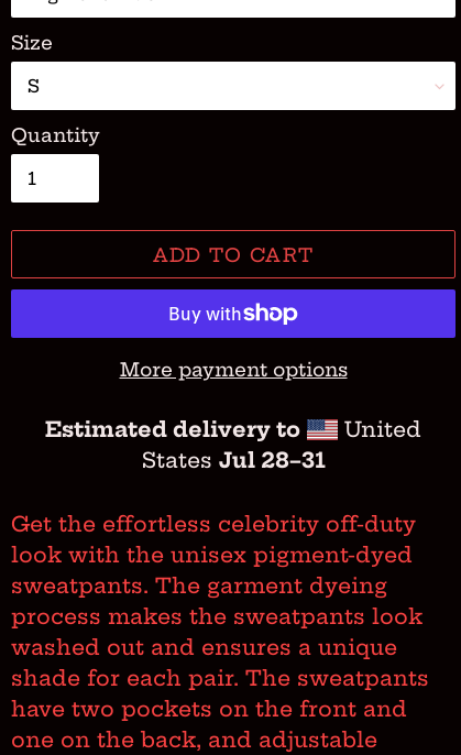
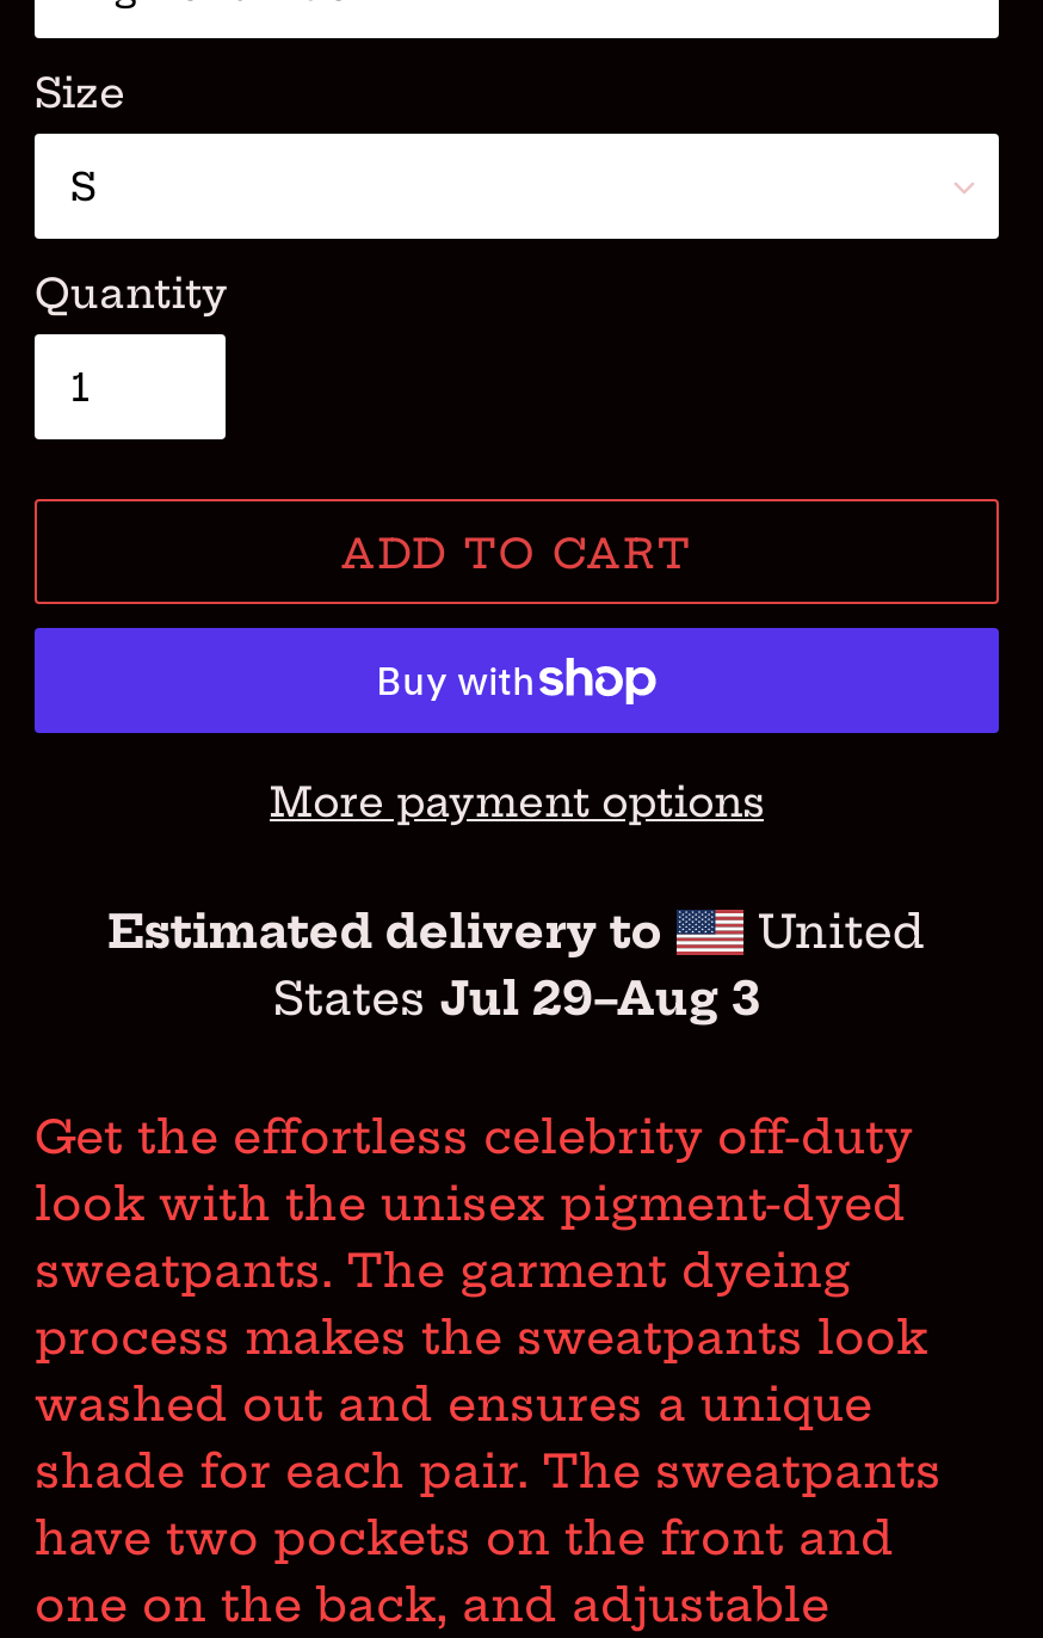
[141,447,325,474] States Jul 28–31 -> [273,970,760,1028] States Jul 29–Aug 3

